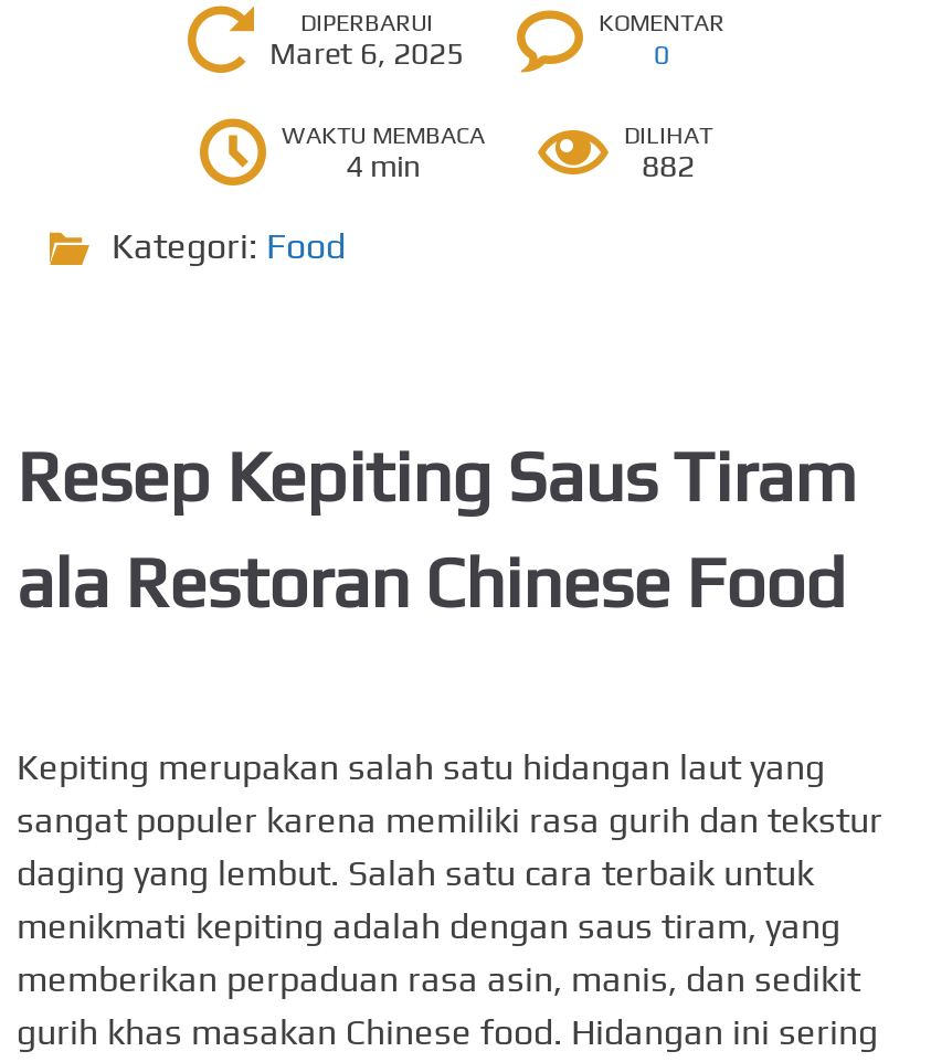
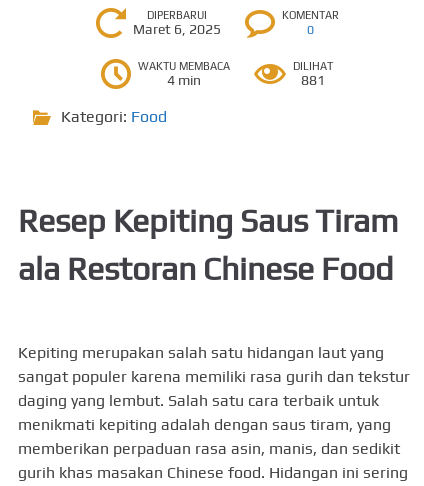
[642,149,695,184] 882 -> [301,72,325,88] 881

